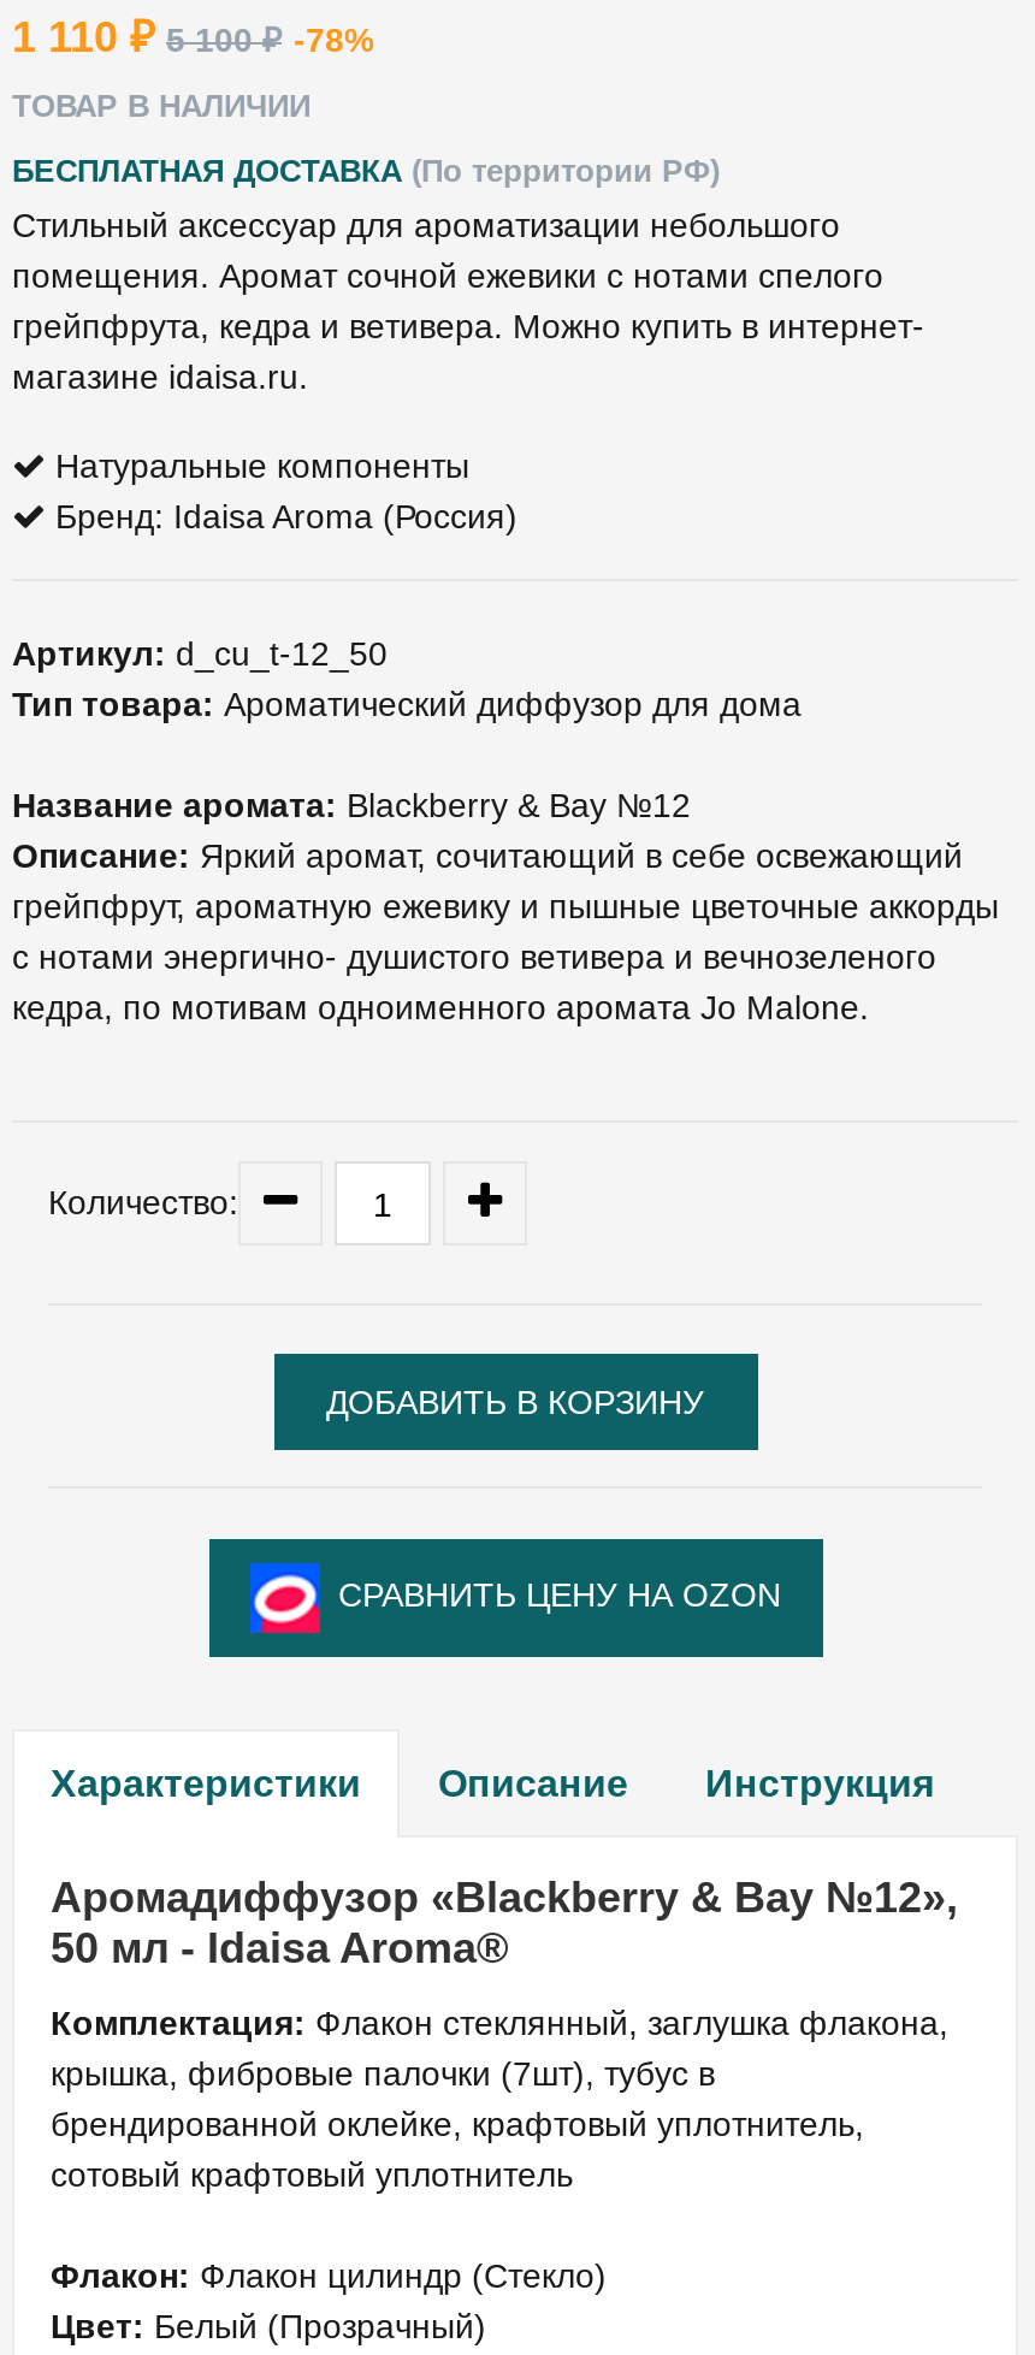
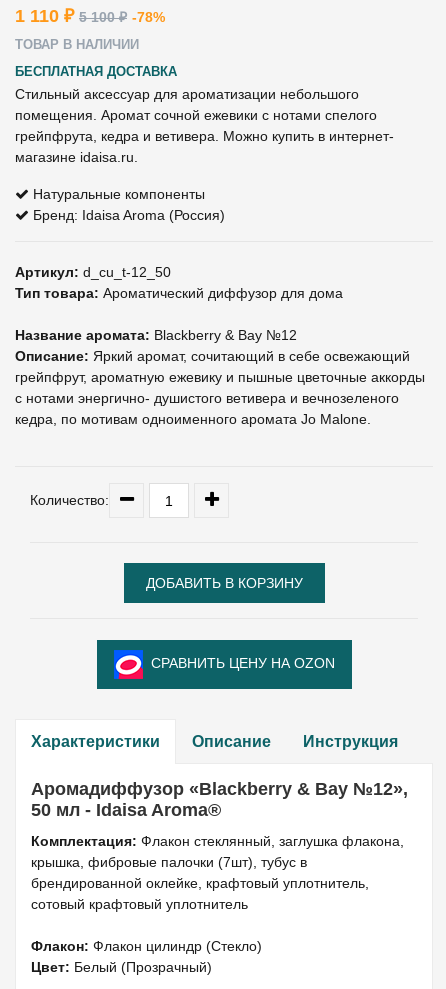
[12,153,720,189] БЕСПЛАТНАЯ ДОСТАВКА (По территории РФ) -> [15,64,177,79] БЕСПЛАТНАЯ ДОСТАВКА

